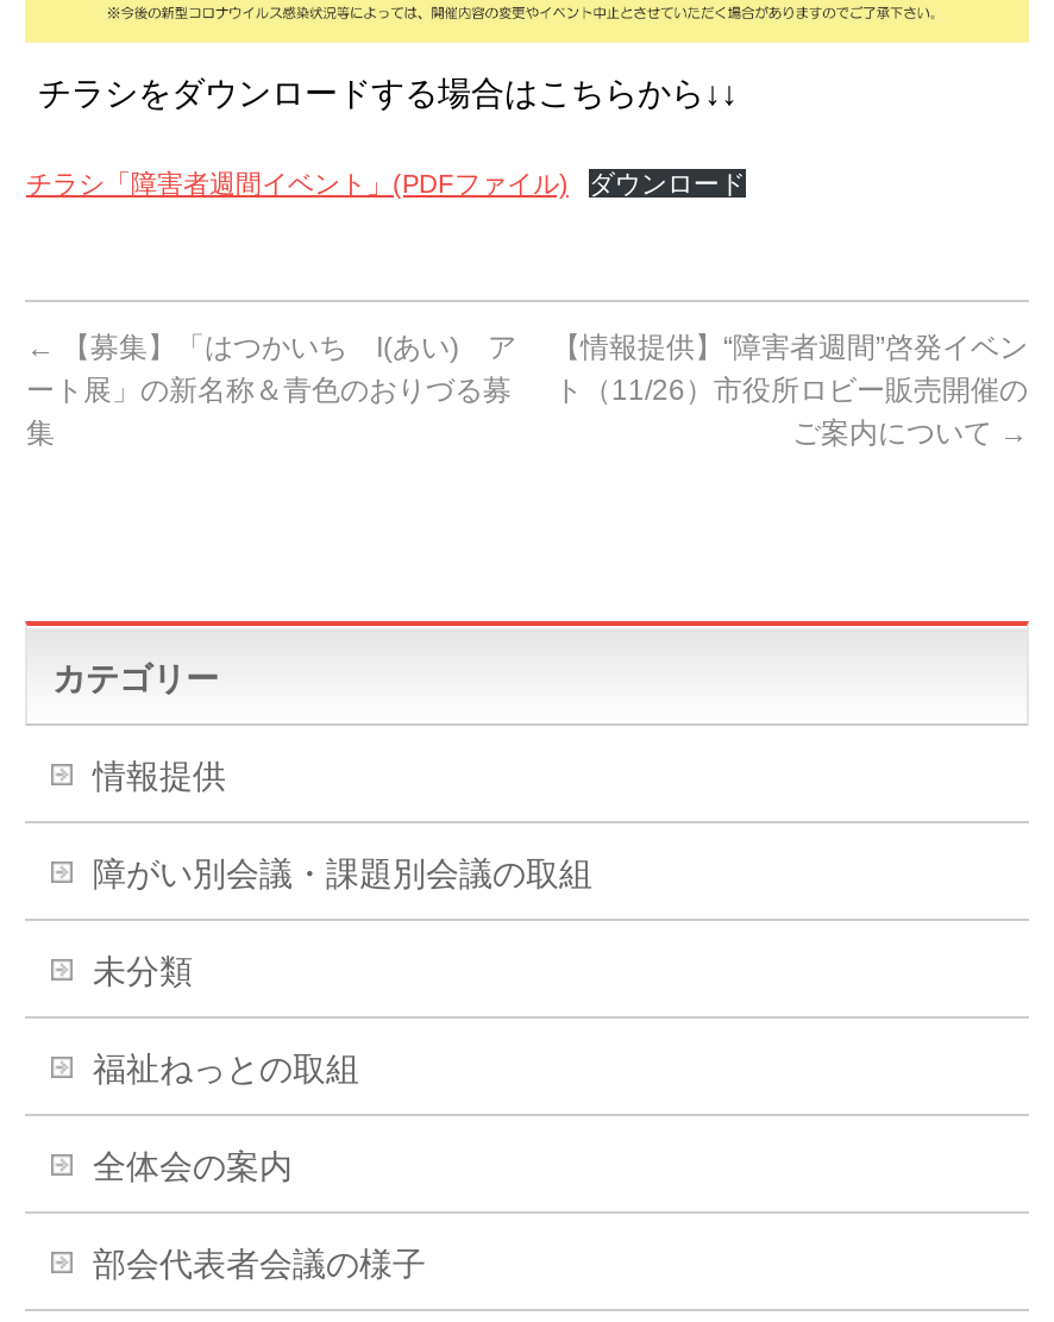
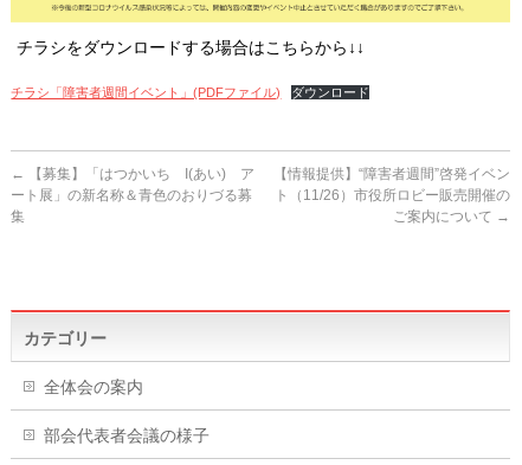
[93,757,592,1088] 情報提供 | 障がい別会議・課題別会議の取組 | 未分類 | 福祉ねっとの取組 -> none

